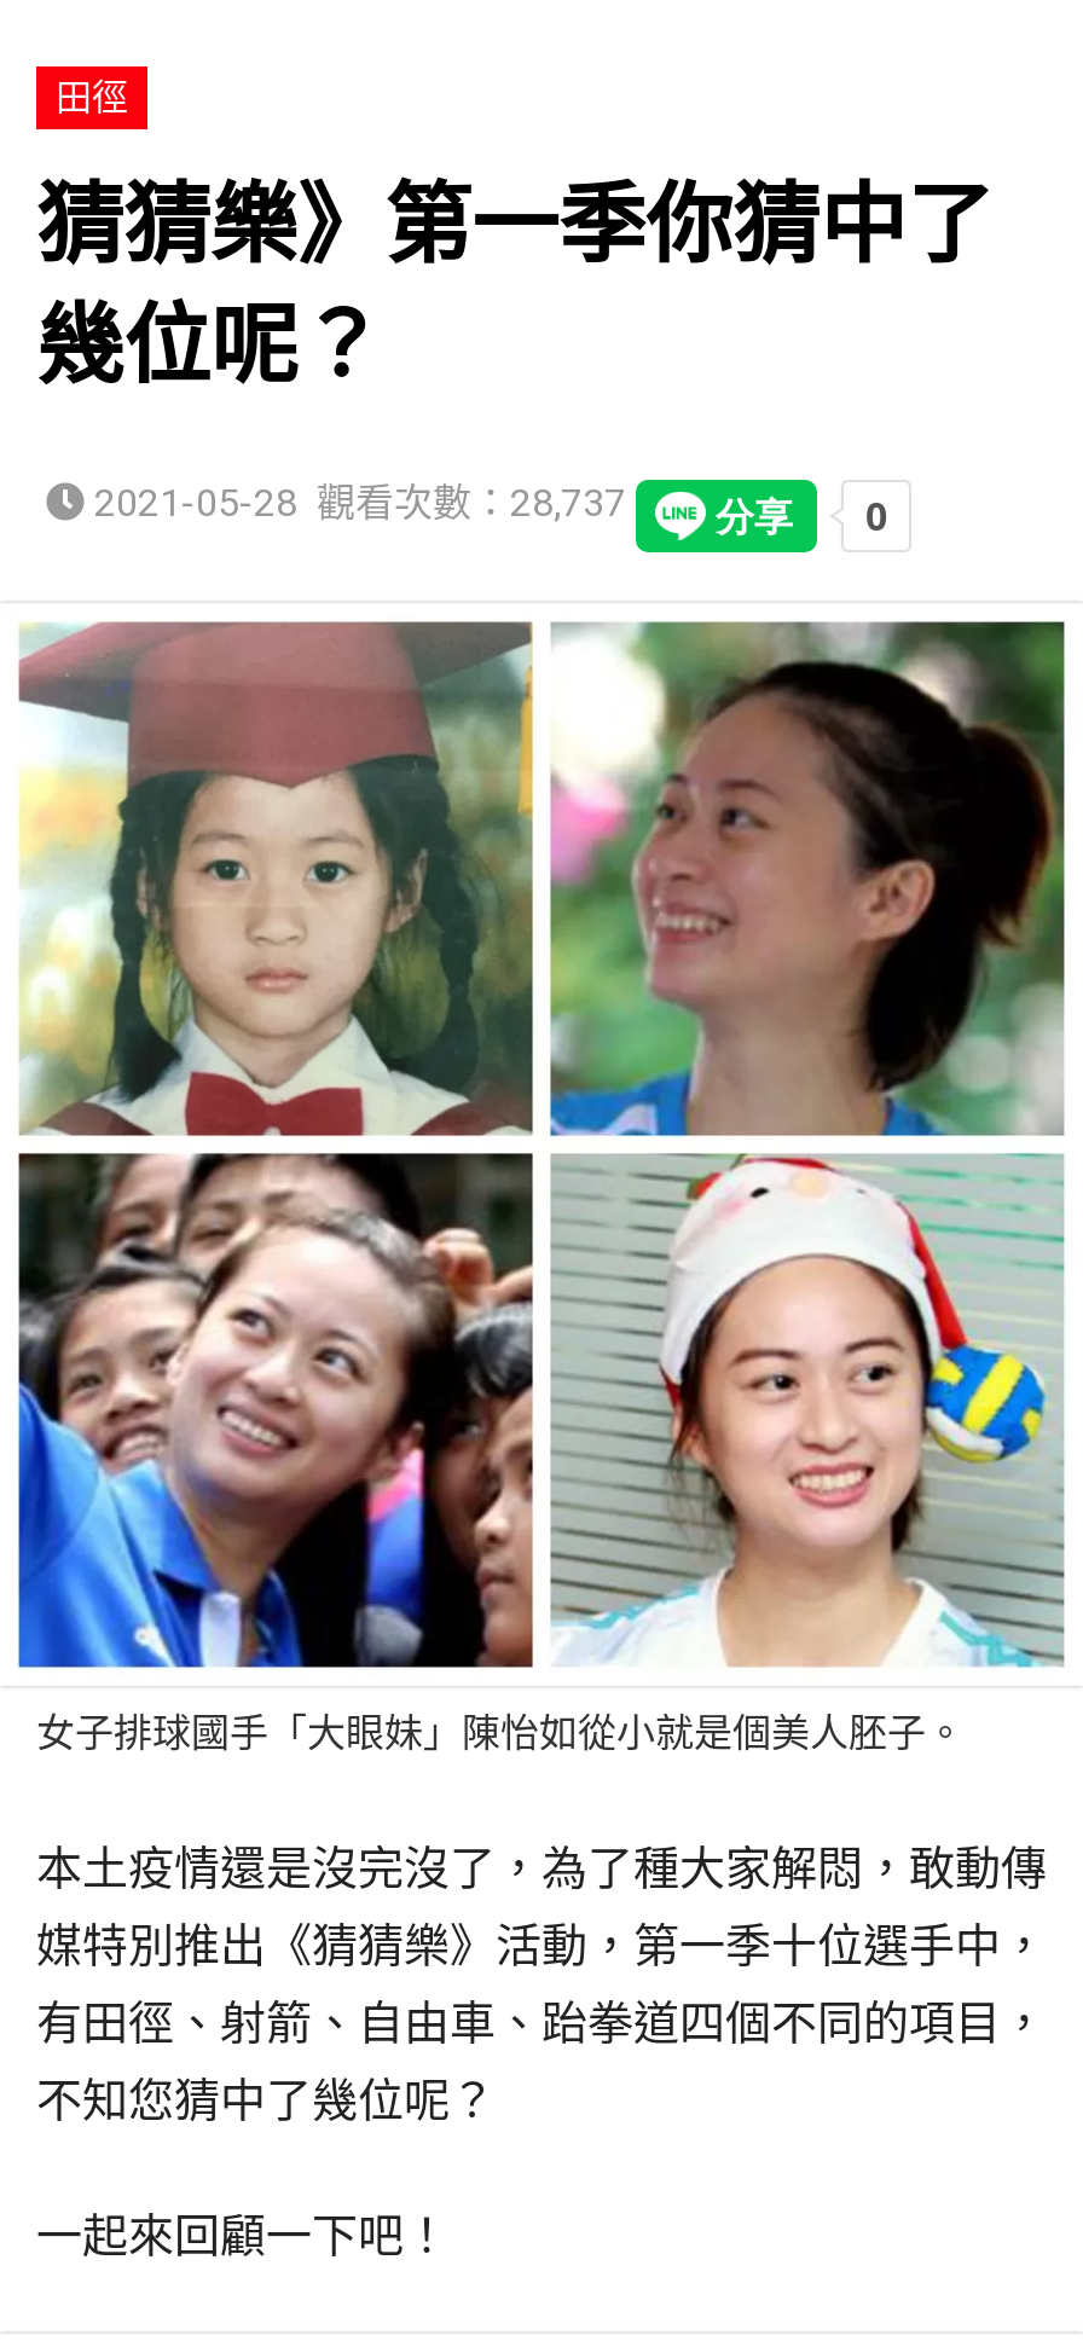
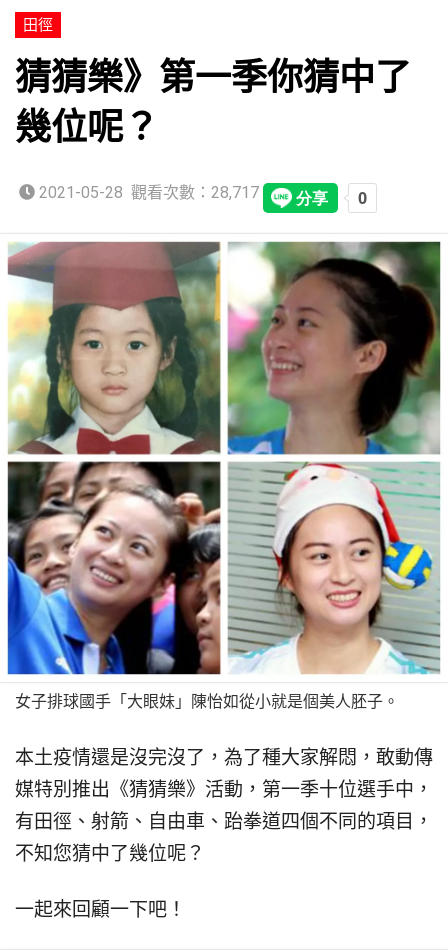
[85,480,626,526] 2021-05-28 觀看次數：28,737 -> [35,183,259,202] 2021-05-28 觀看次數：28,717

